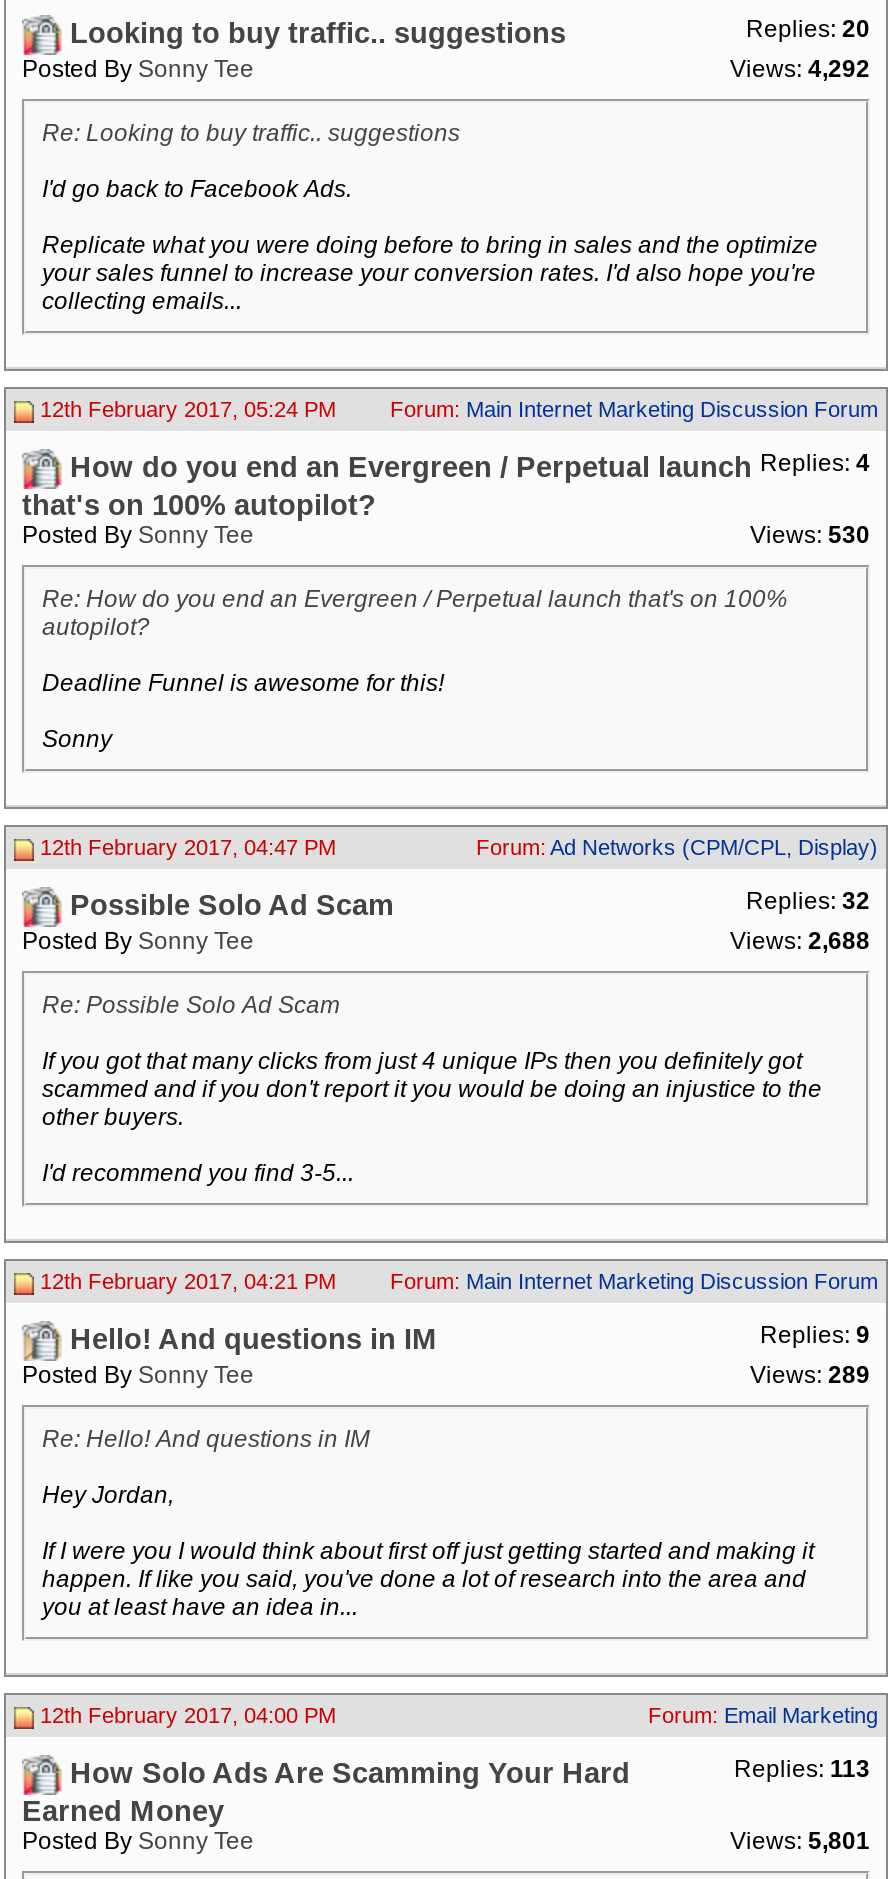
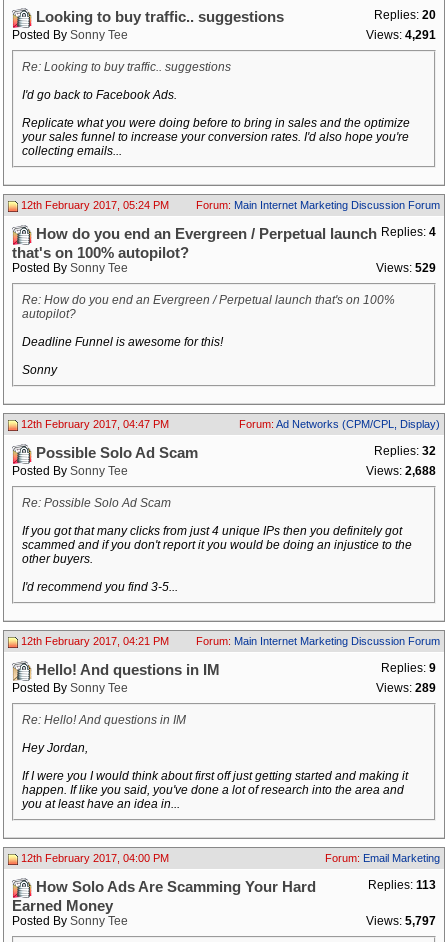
[730,55,870,83] Views: 4,292 -> [366,28,436,42] Views: 4,291
[750,521,870,549] Views: 530 -> [376,261,436,275] Views: 529
[730,1827,870,1855] Views: 5,801 -> [366,914,436,928] Views: 5,797

